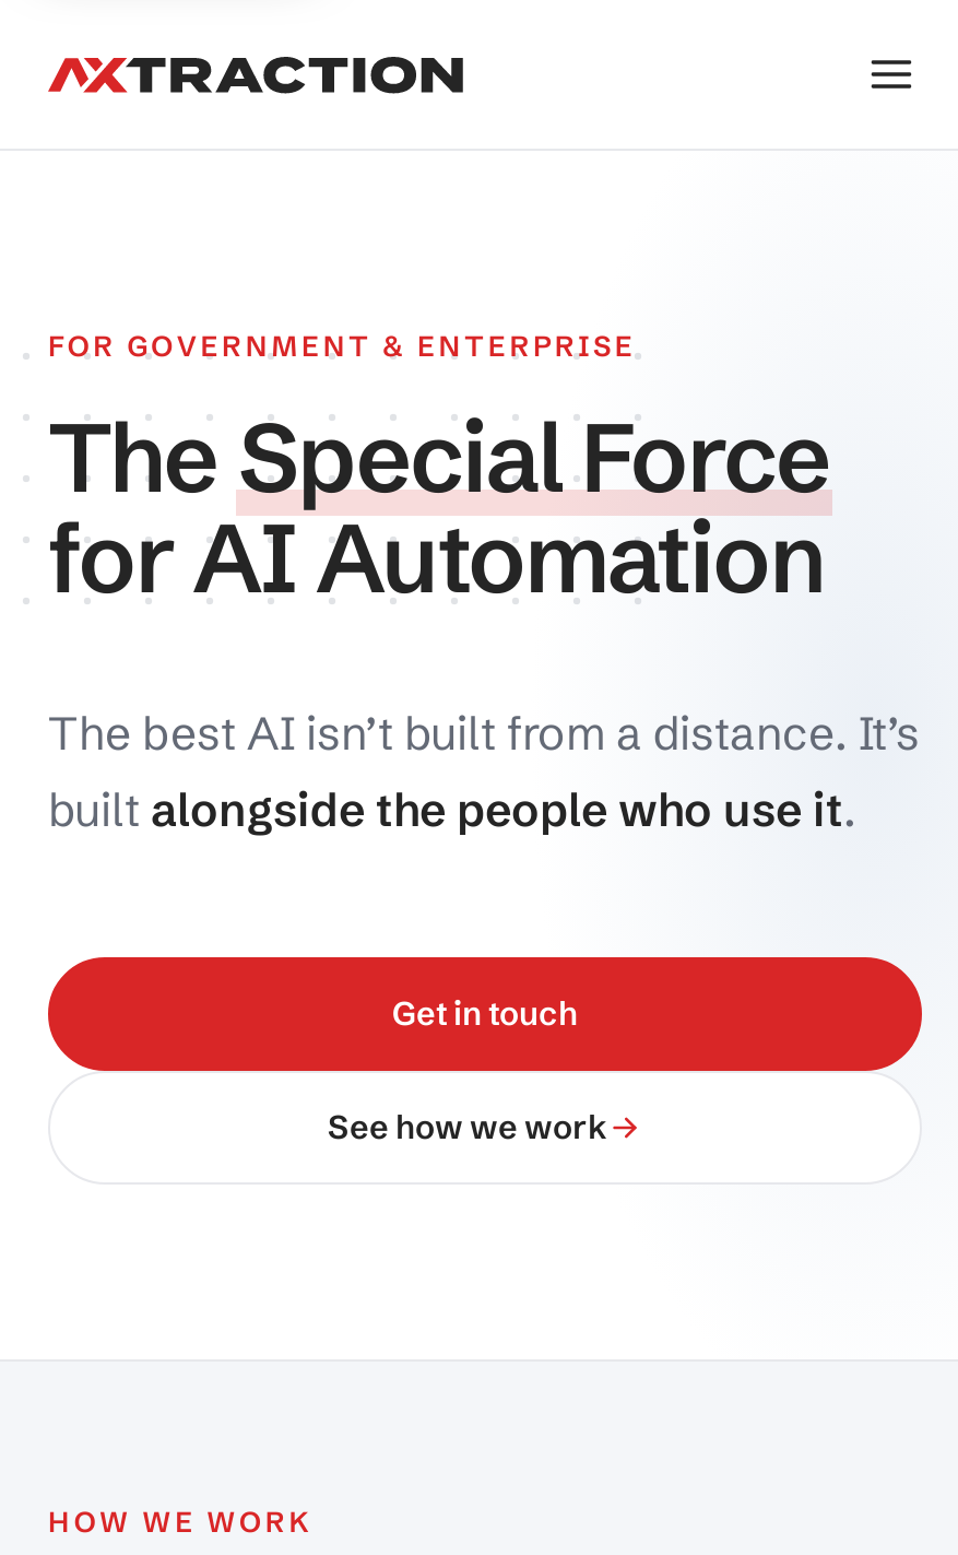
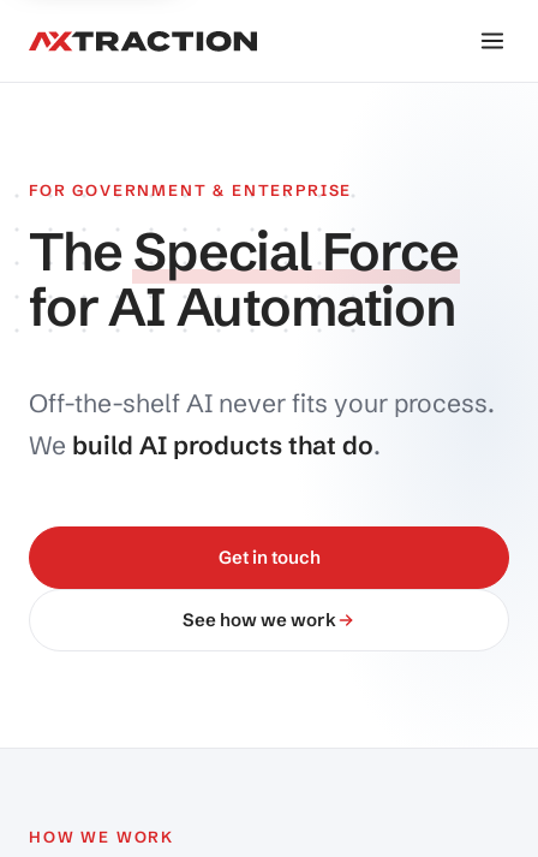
[48,704,920,837] The best AI isn’t built from a distance. It’s | built alongside the people who use it. -> [29,387,495,460] Off-the-shelf AI never fits your process. | We build AI products that do.

